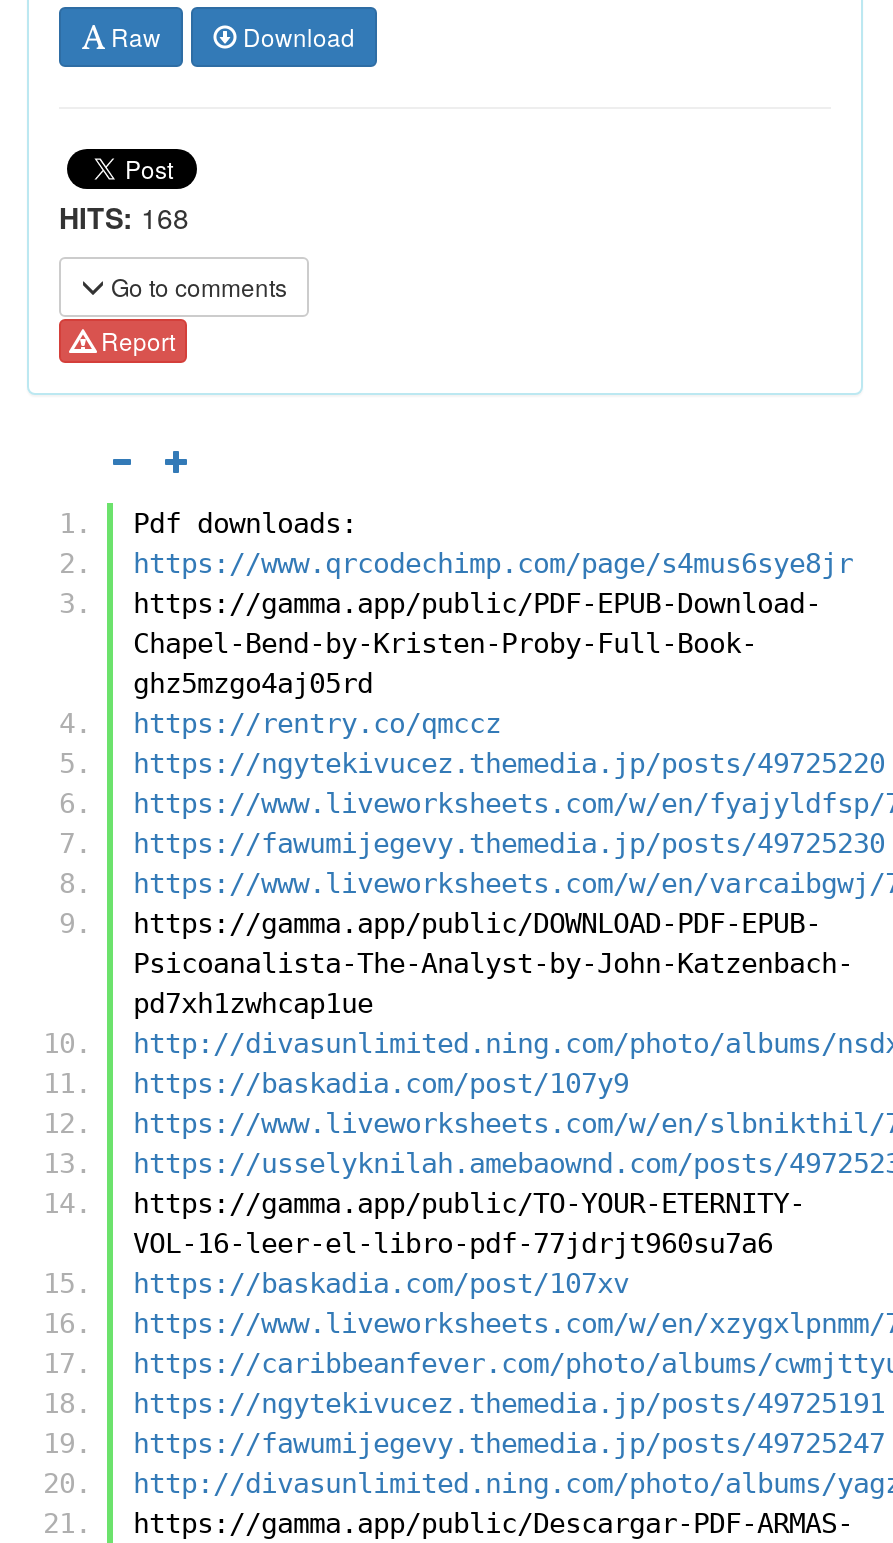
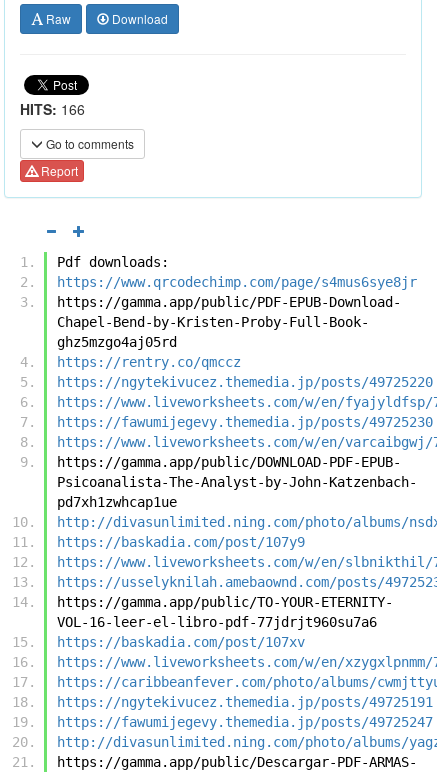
[59,197,189,237] HITS: 168 -> [20,99,85,119] HITS: 166

